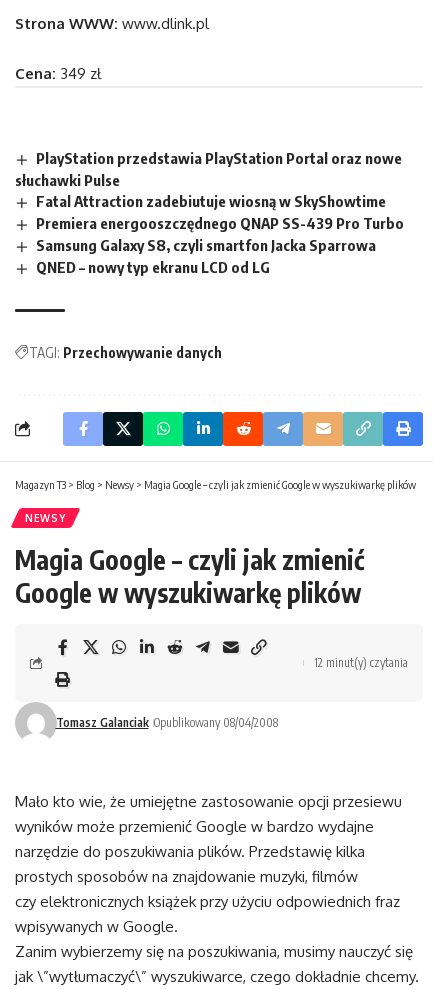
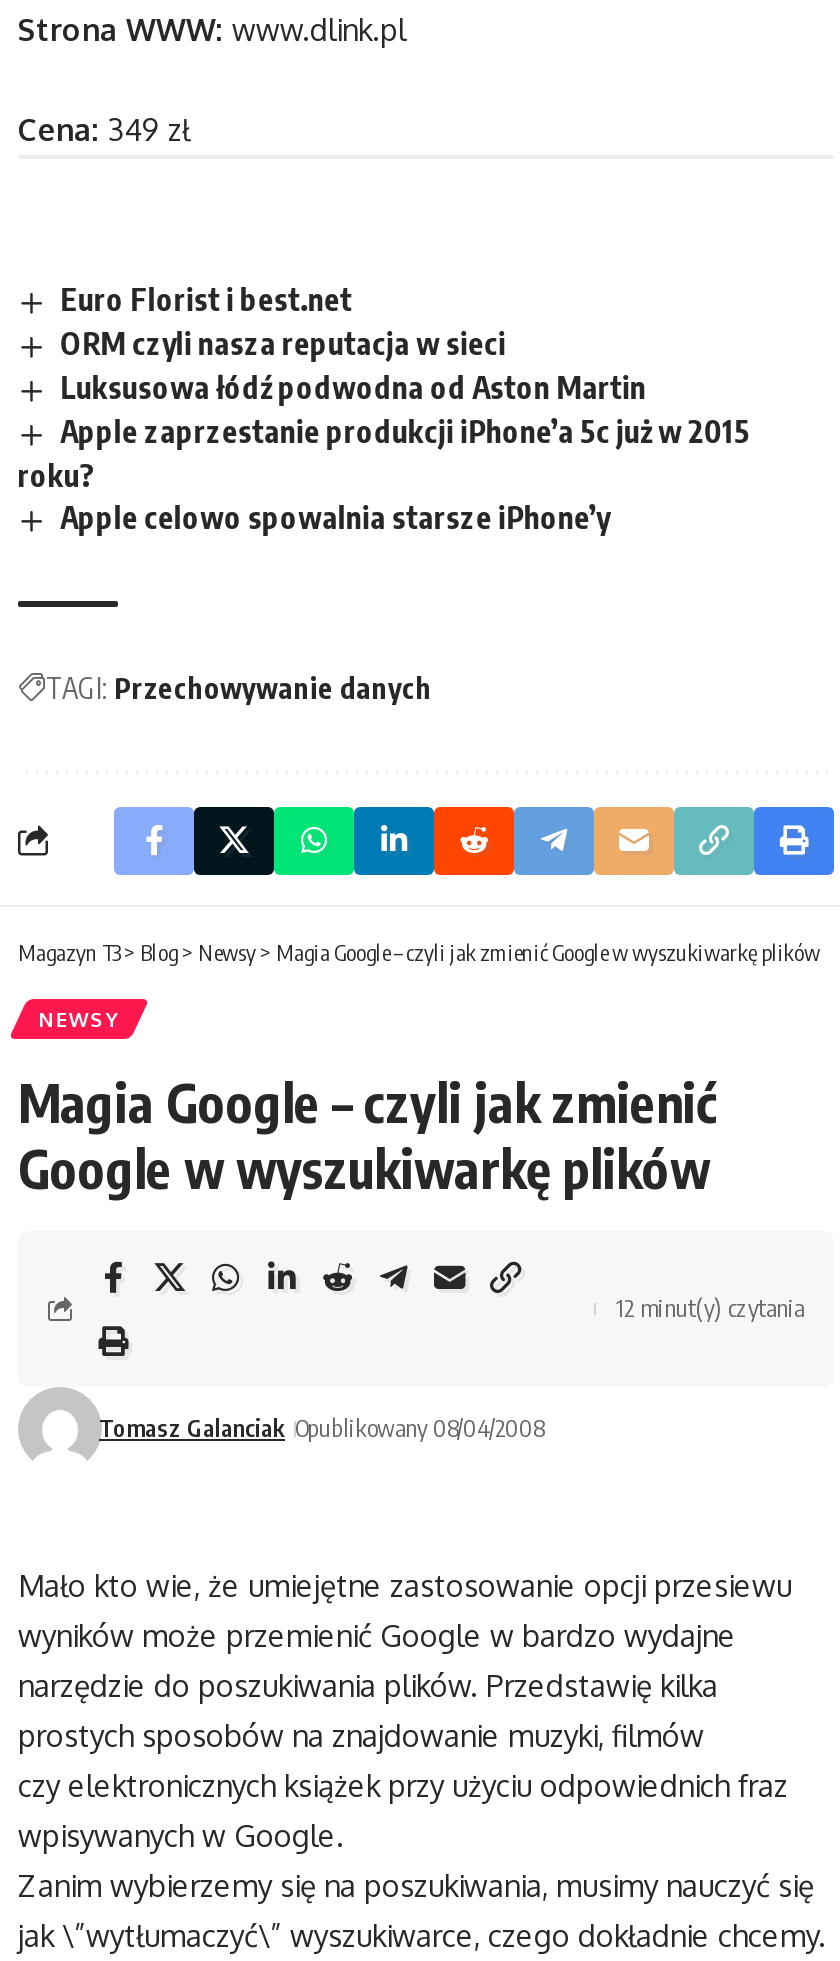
[15,149,404,276] PlayStation przedstawia PlayStation Portal oraz nowe | słuchawki Pulse | Fatal Attraction zadebiutuje wiosną w SkyShowtime | Premiera energooszczędnego QNAP SS-439 Pro Turbo | Samsung Galaxy S8, czyli smartfon Jacka Sparrowa | QNED – nowy typ ekranu LCD od LG -> [18,281,750,534] Euro Florist i best.net | ORM czyli nasza reputacja w sieci | Luksusowa łódź podwodna od Aston Martin | Apple zaprzestanie produkcji iPhone’a 5c już w 2015 | roku? | Apple celowo spowalnia starsze iPhone’y

